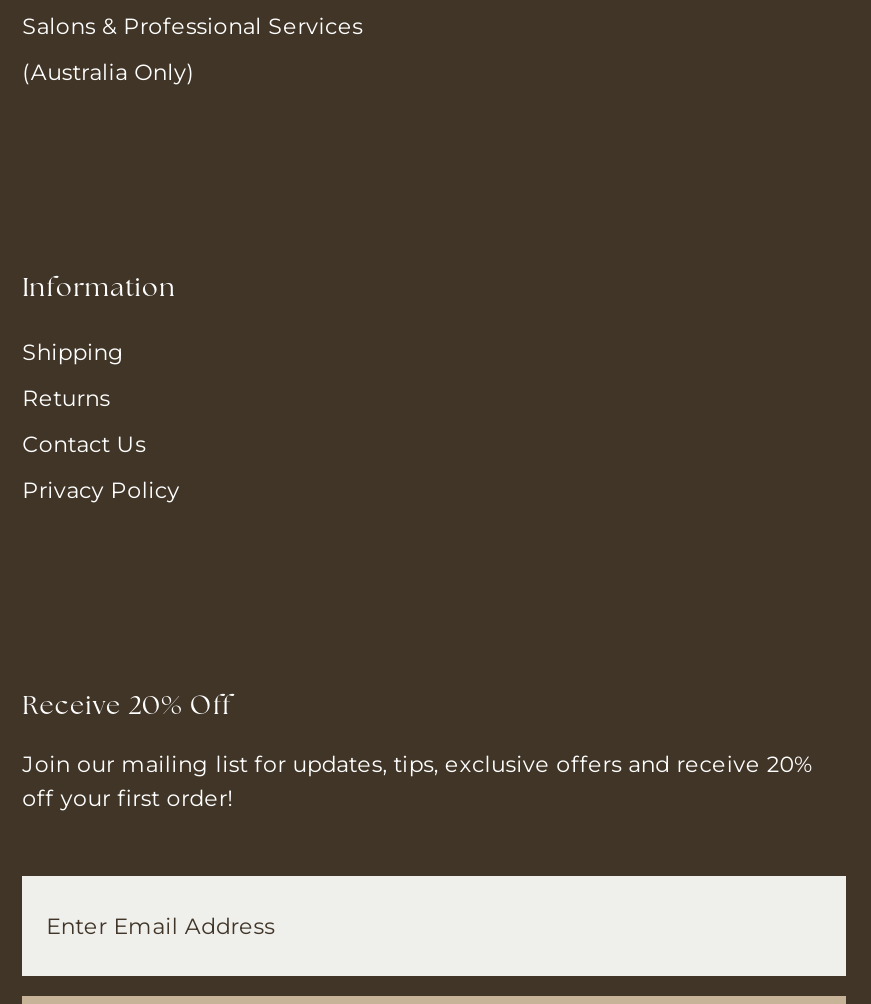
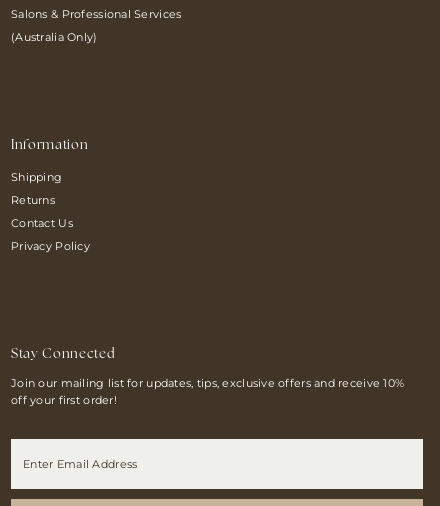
[22,693,232,719] Receive 20% Off -> [11,347,115,360] Stay Connected
[22,749,813,777] Join our mailing list for updates, tips, exclusive offers and receive 20% -> [11,375,404,389] Join our mailing list for updates, tips, exclusive offers and receive 10%

